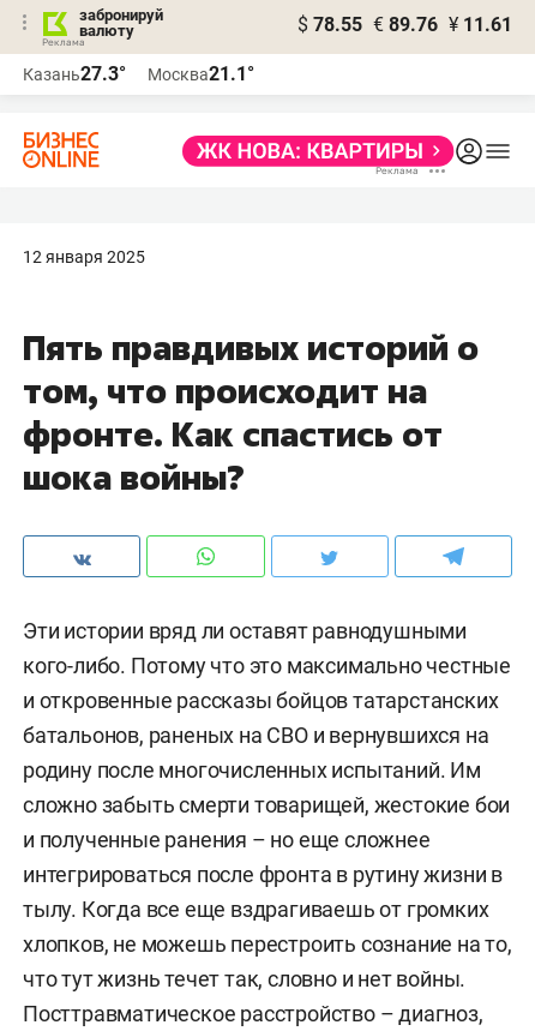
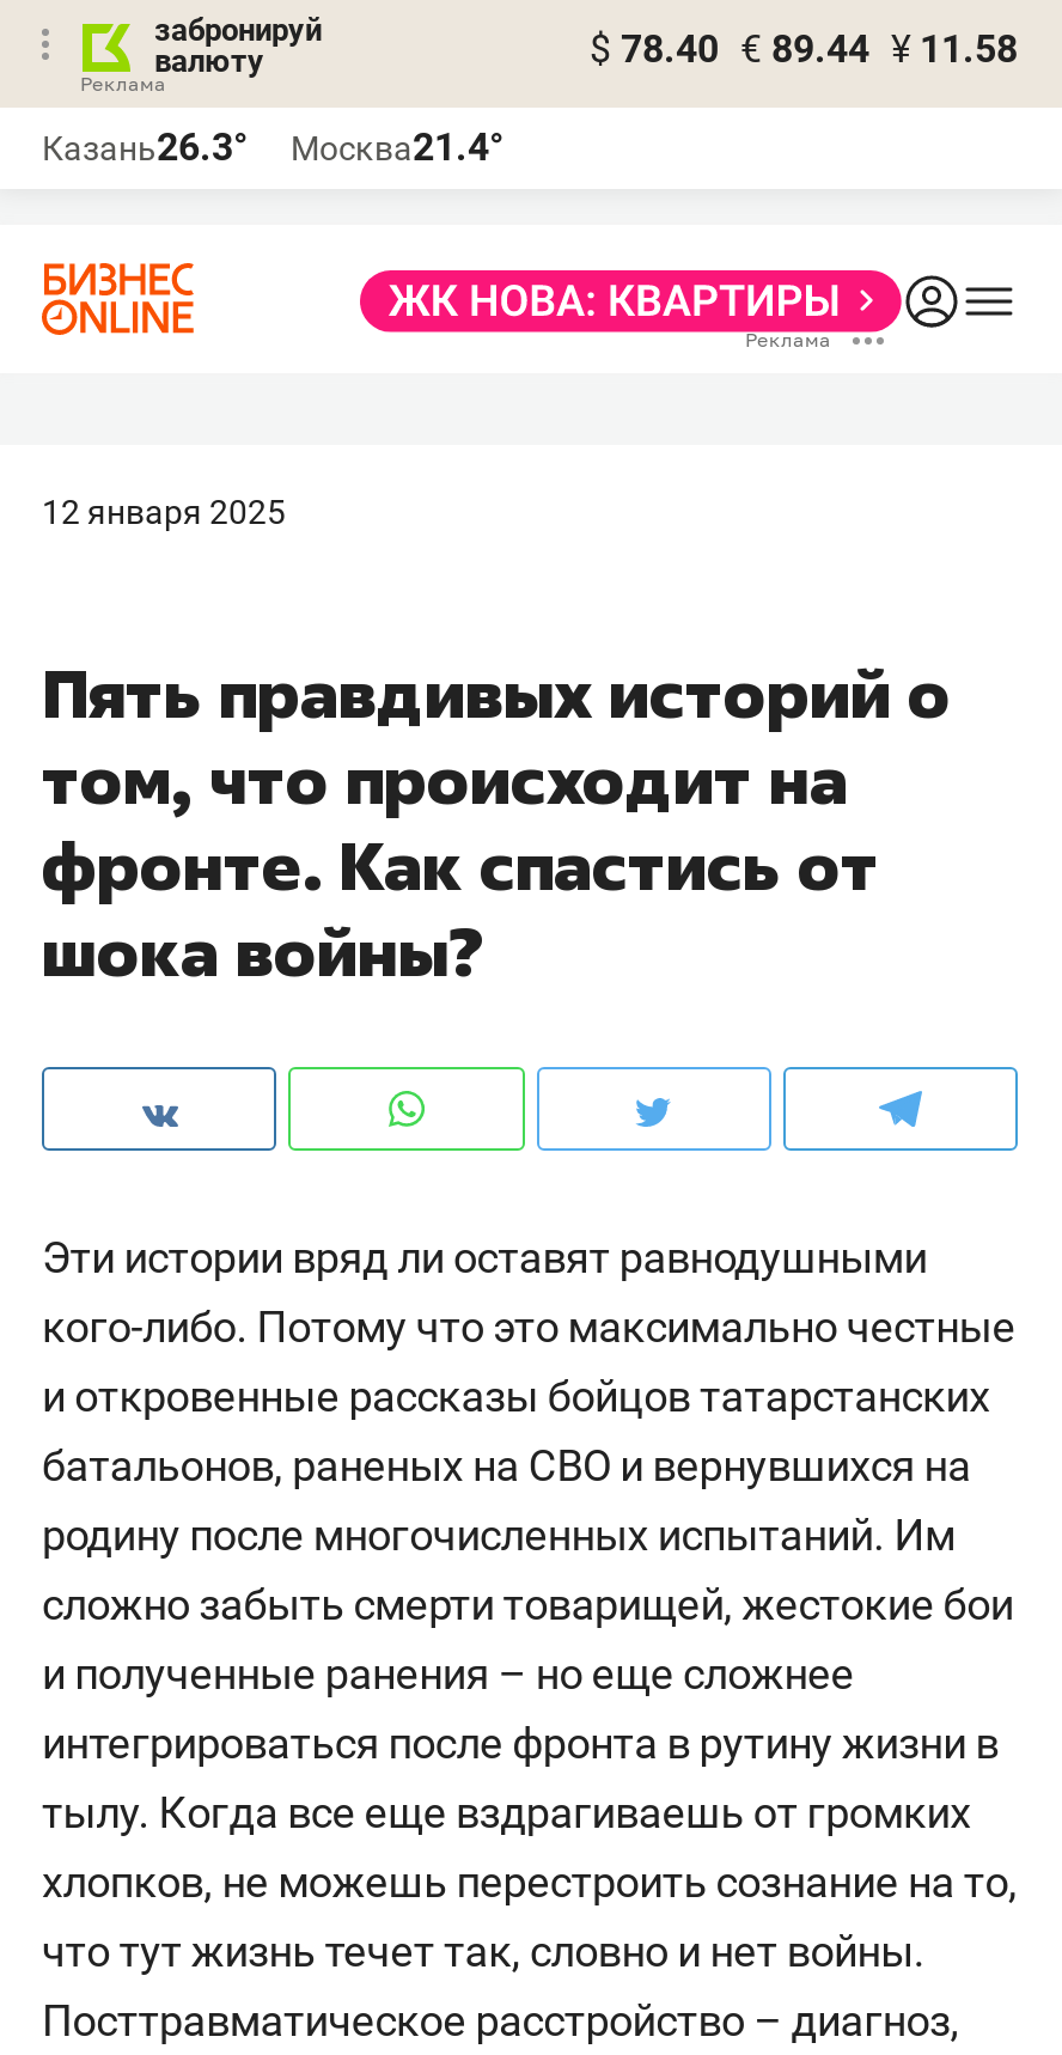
[297,13,512,36] $ 78.55 € 89.76 ¥ 11.61 -> [590,26,1018,72] $ 78.40 € 89.44 ¥ 11.58
[23,62,126,85] Казань27.3° -> [42,124,248,170] Казань26.3°
[148,62,254,85] Москва21.1° -> [291,124,503,170] Москва21.4°

